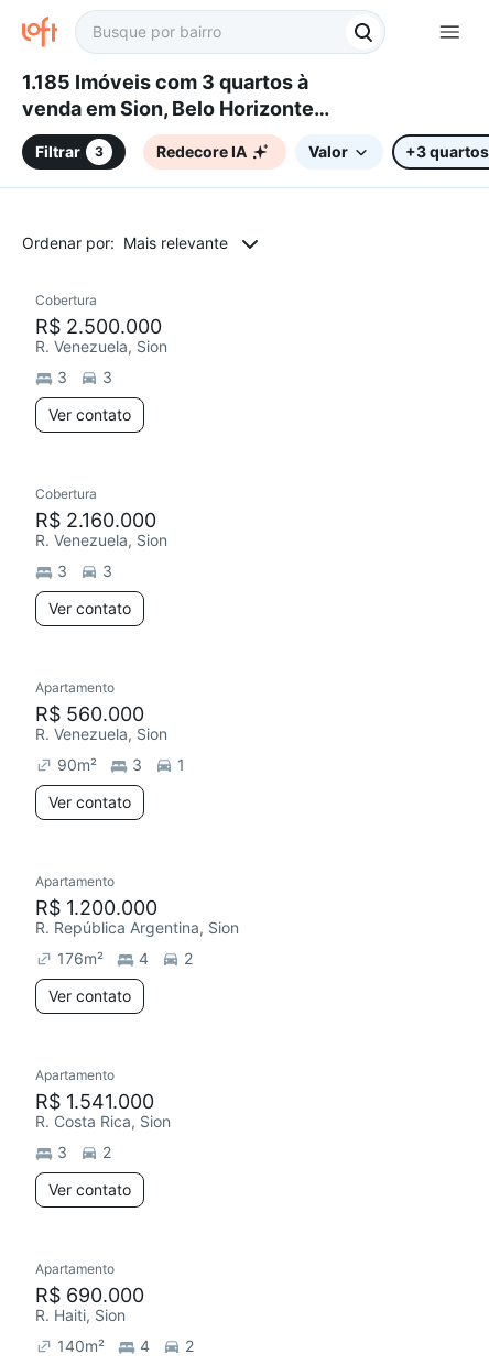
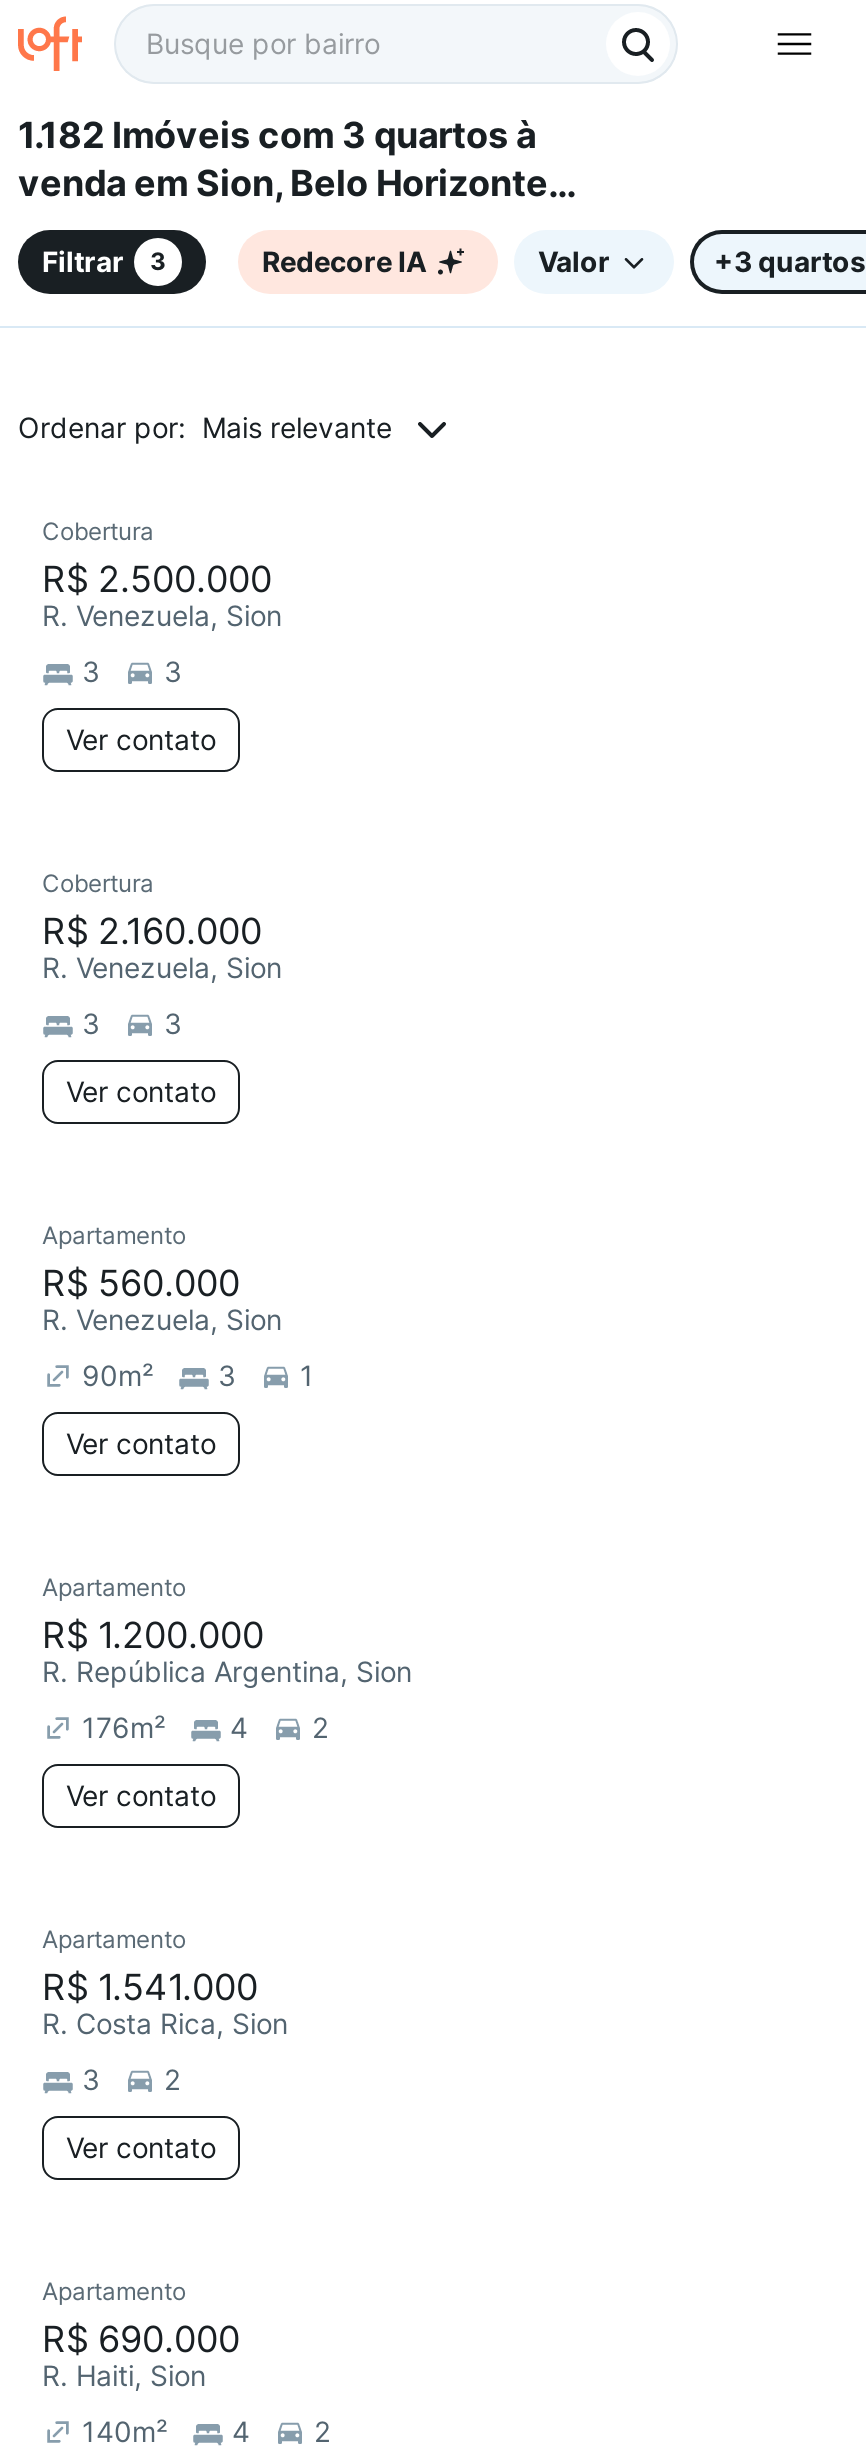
[22,71,297,94] 1.185 Imóveis com 3 quartos à -> [18,115,516,157] 1.182 Imóveis com 3 quartos à

